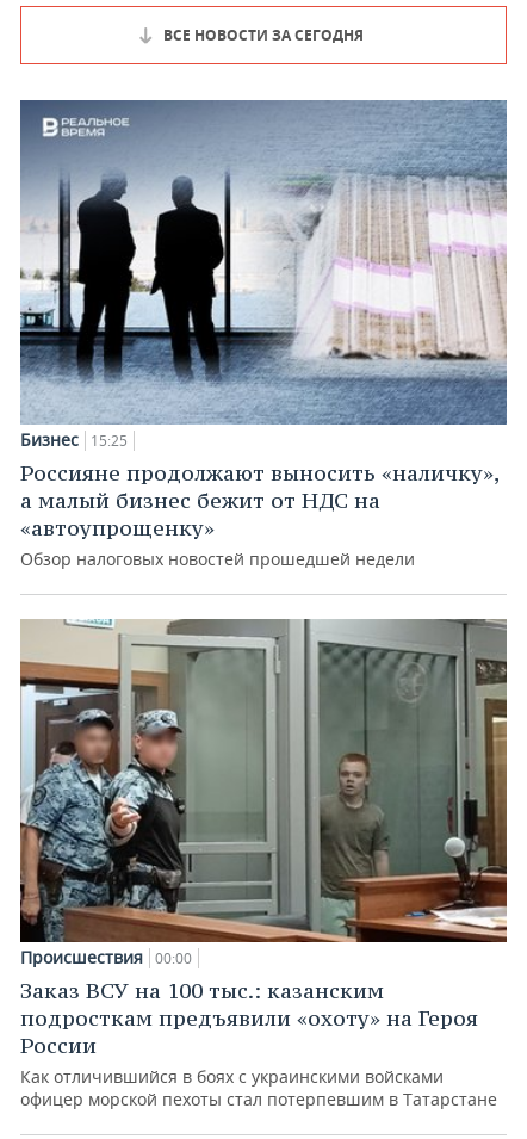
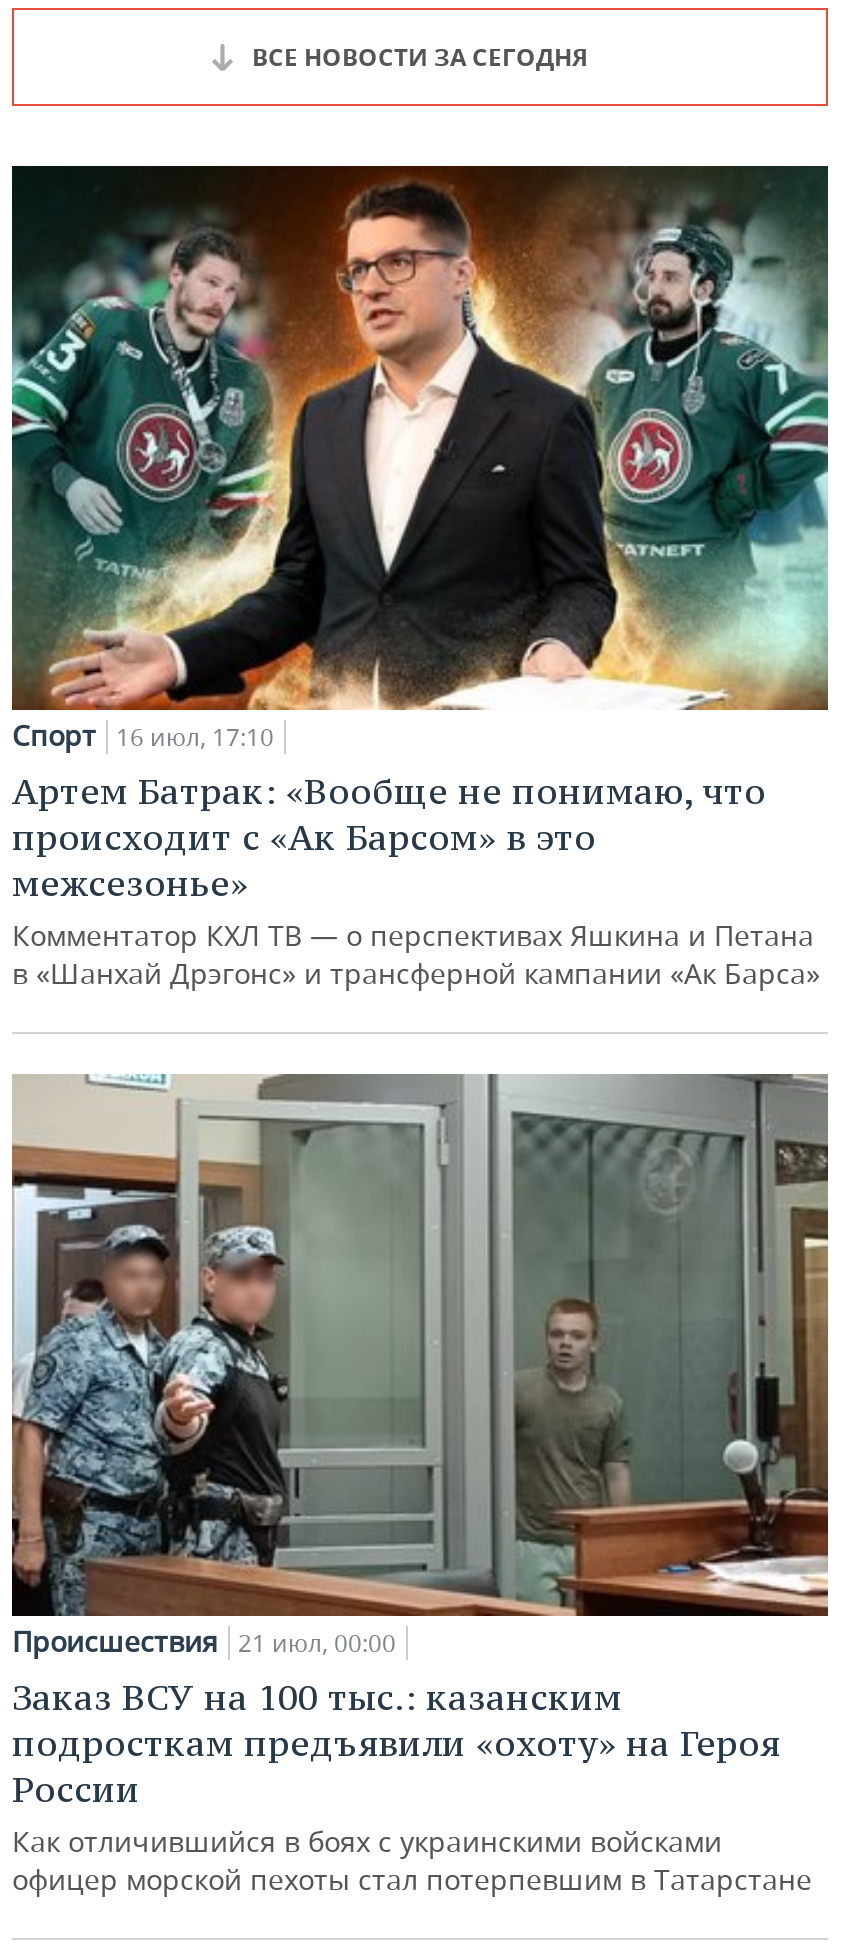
[19,99,508,570] [image] | Бизнес 15:25 | Россияне продолжают выносить «наличку», | а малый бизнес бежит от НДС на | «автоупрощенку» | Обзор налоговых новостей прошедшей недели -> [10,164,830,991] [image] | Спорт 16 июл, 17:10 | Артем Батрак: «Вообще не понимаю, что | происходит с «Ак Барсом» в это | межсезонье» | Комментатор КХЛ ТВ — о перспективах Яшкина и Петана | в «Шанхай Дрэгонс» и трансферной кампании «Ак Барса»
[20,946,192,969] Происшествия 00:00 -> [12,1622,396,1660] Происшествия 21 июл, 00:00

